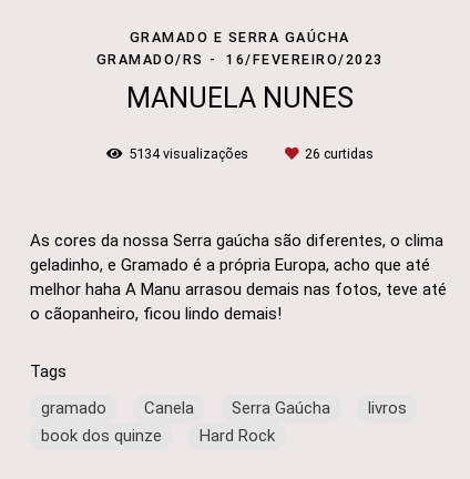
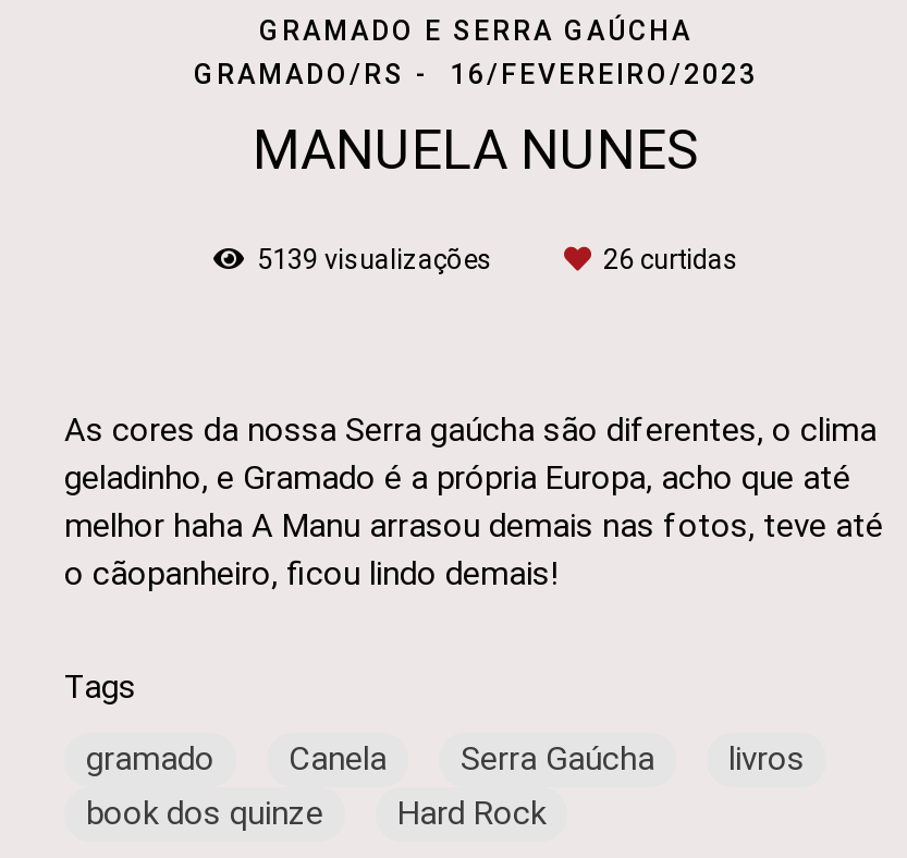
[128,145,251,162] 5134 visualizações -> [257,243,499,275] 5139 visualizações

